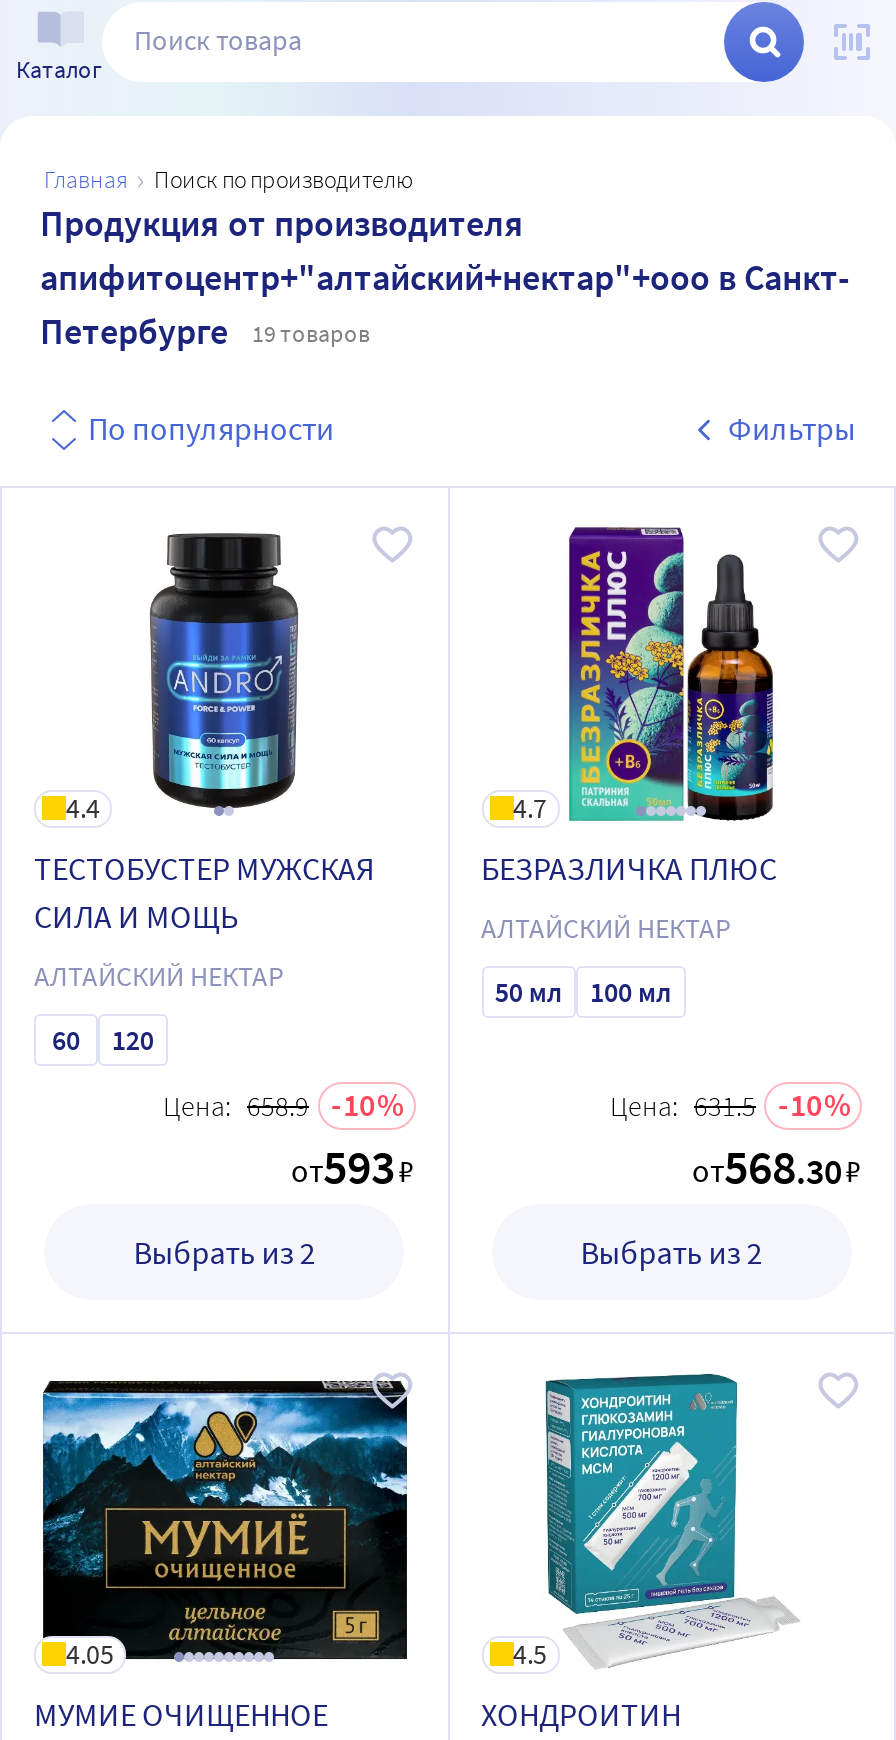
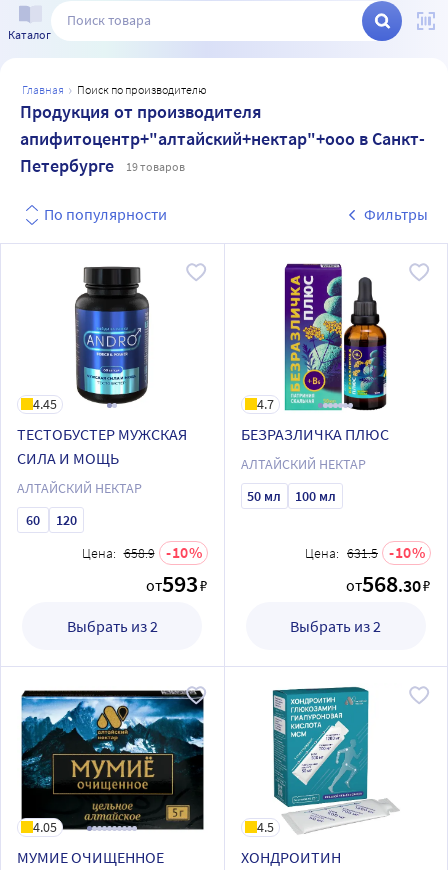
[66,790,100,826] 4.4 -> [33,395,57,413] 4.45

